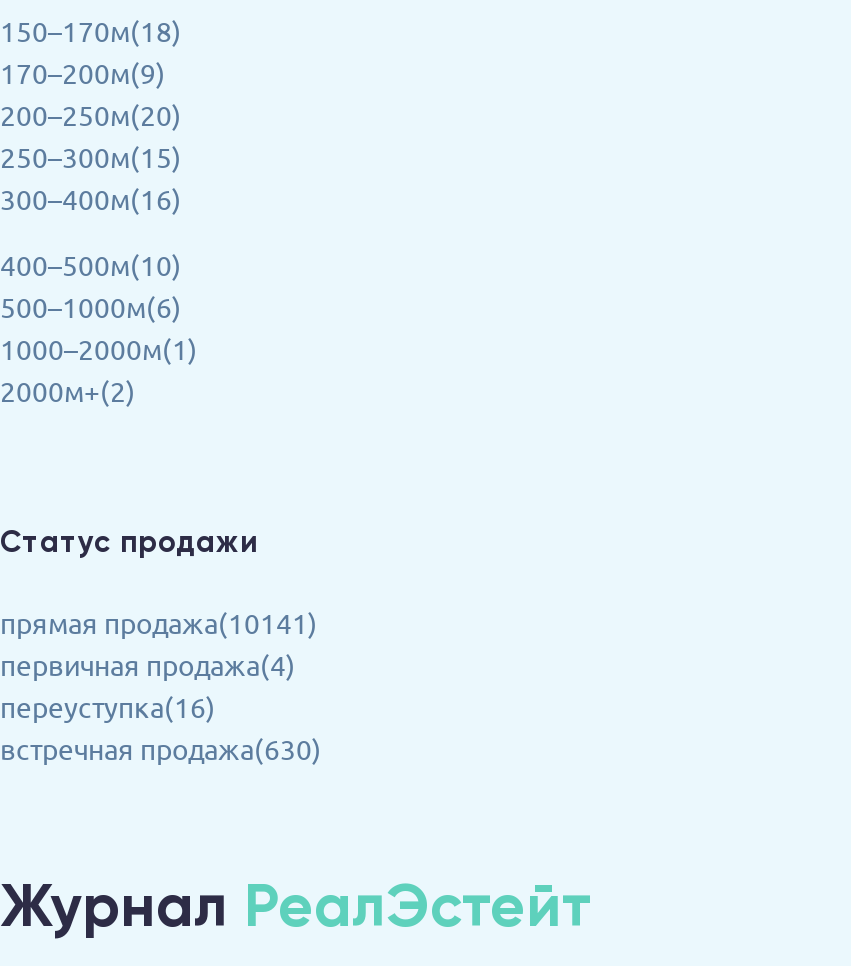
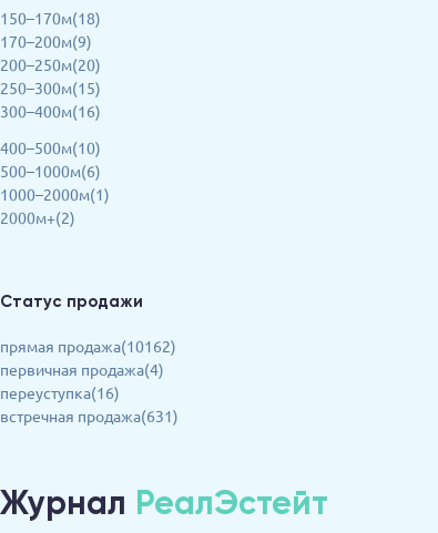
[0,604,318,640] прямая продажа(10141) -> [0,336,176,356] прямая продажа(10162)
[0,730,322,766] встречная продажа(630) -> [0,406,179,426] встречная продажа(631)

